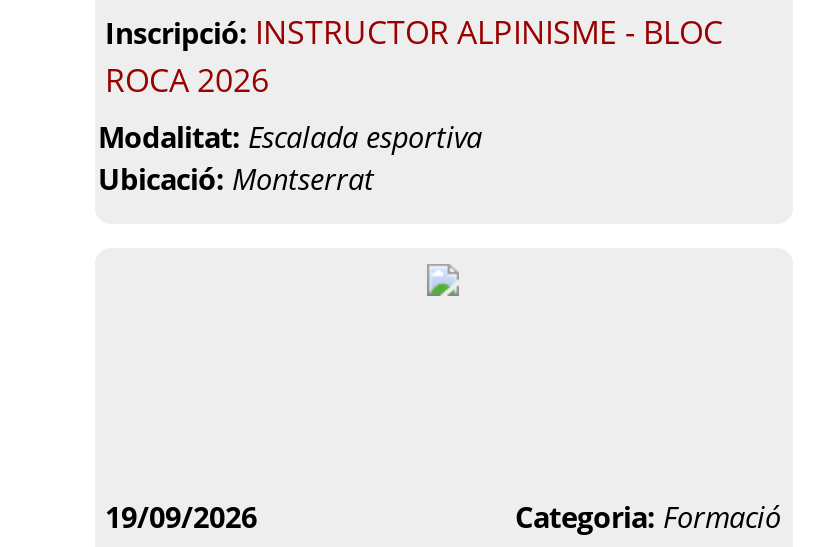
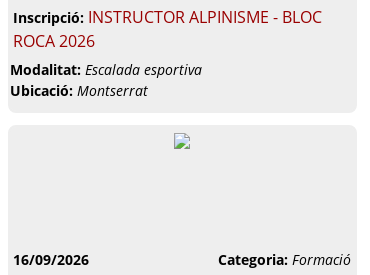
[105,498,257,536] 19/09/2026 -> [13,250,89,269] 16/09/2026

